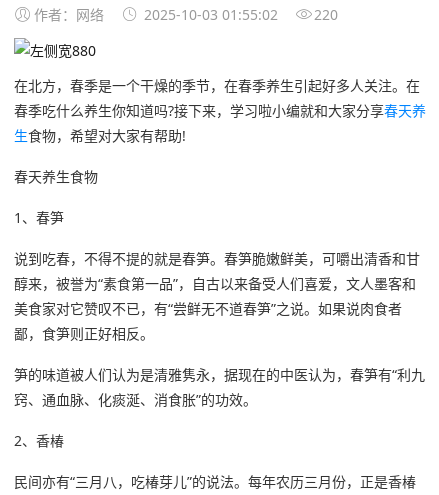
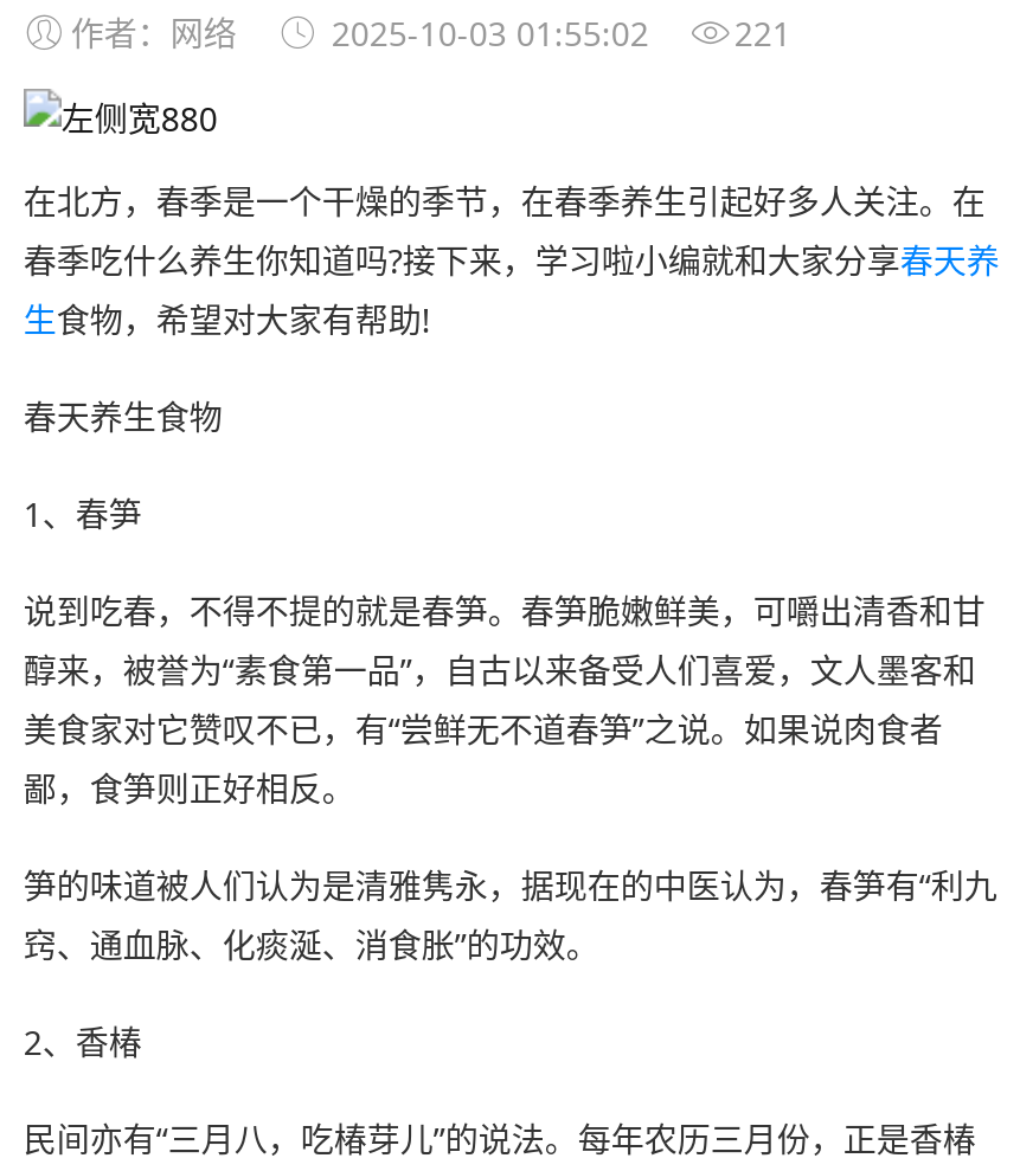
[34,5,338,24] 作者：网络 2025-10-03 01:55:02 220 -> [71,10,791,55] 作者：网络 2025-10-03 01:55:02 221

